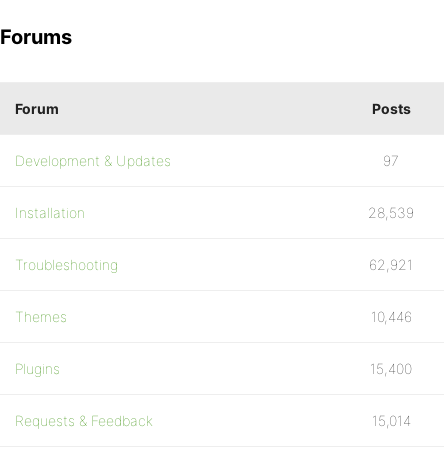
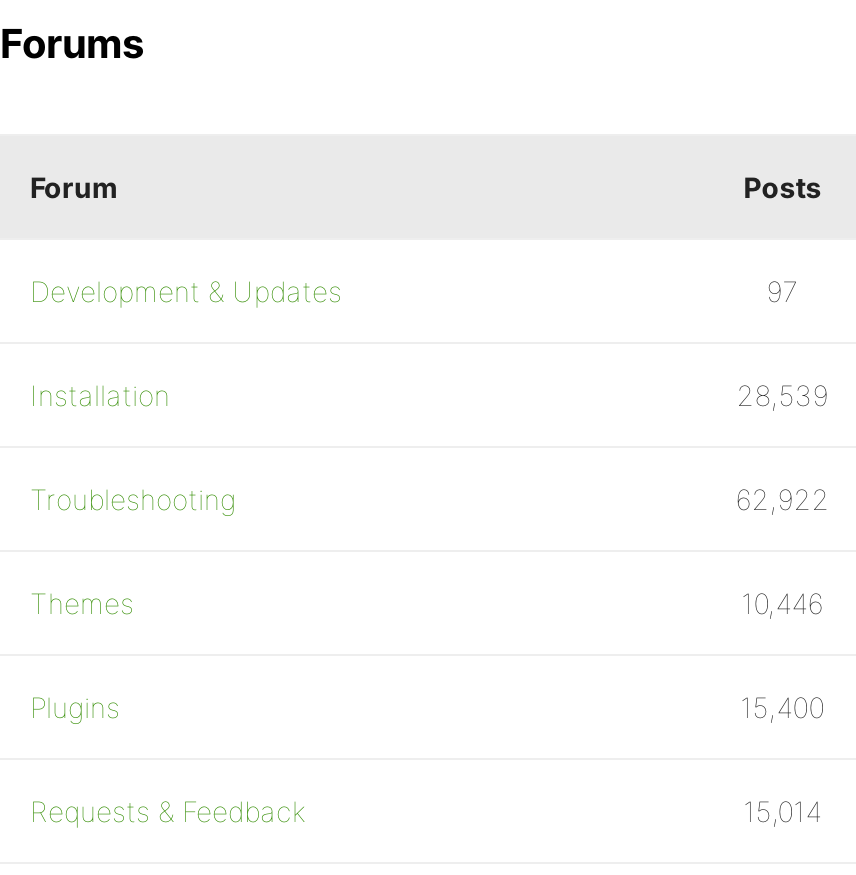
[369,256,413,273] 62,921 -> [735,482,829,516] 62,922

